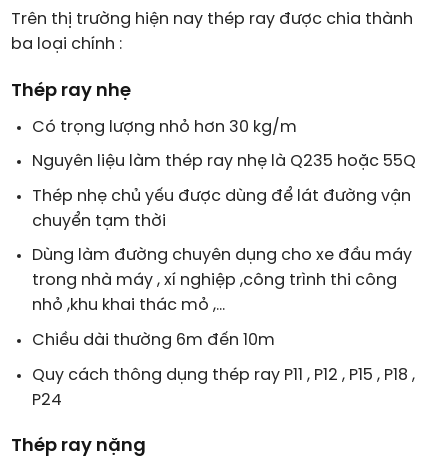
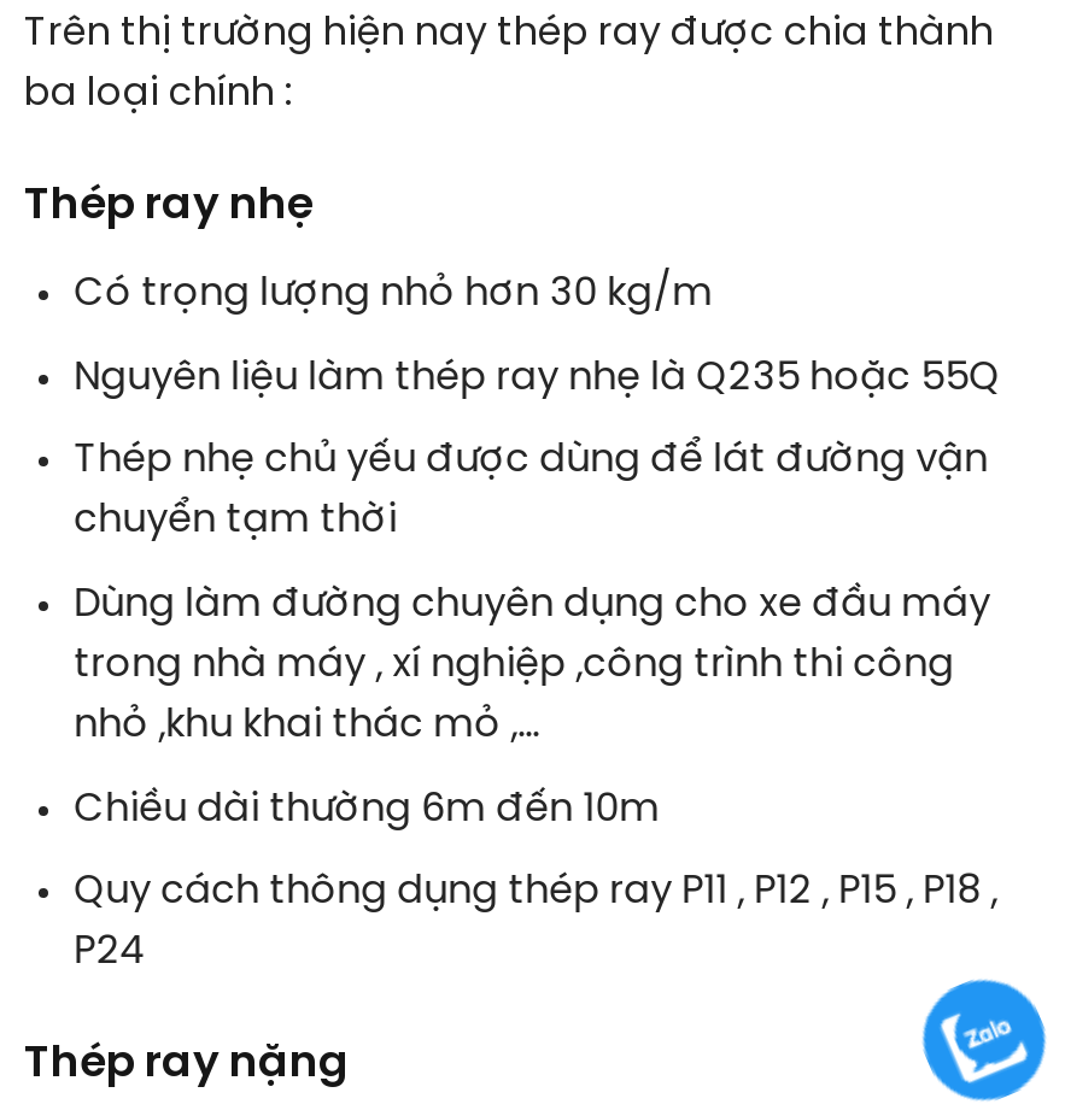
none -> [919,976,1049,1104] [image]

